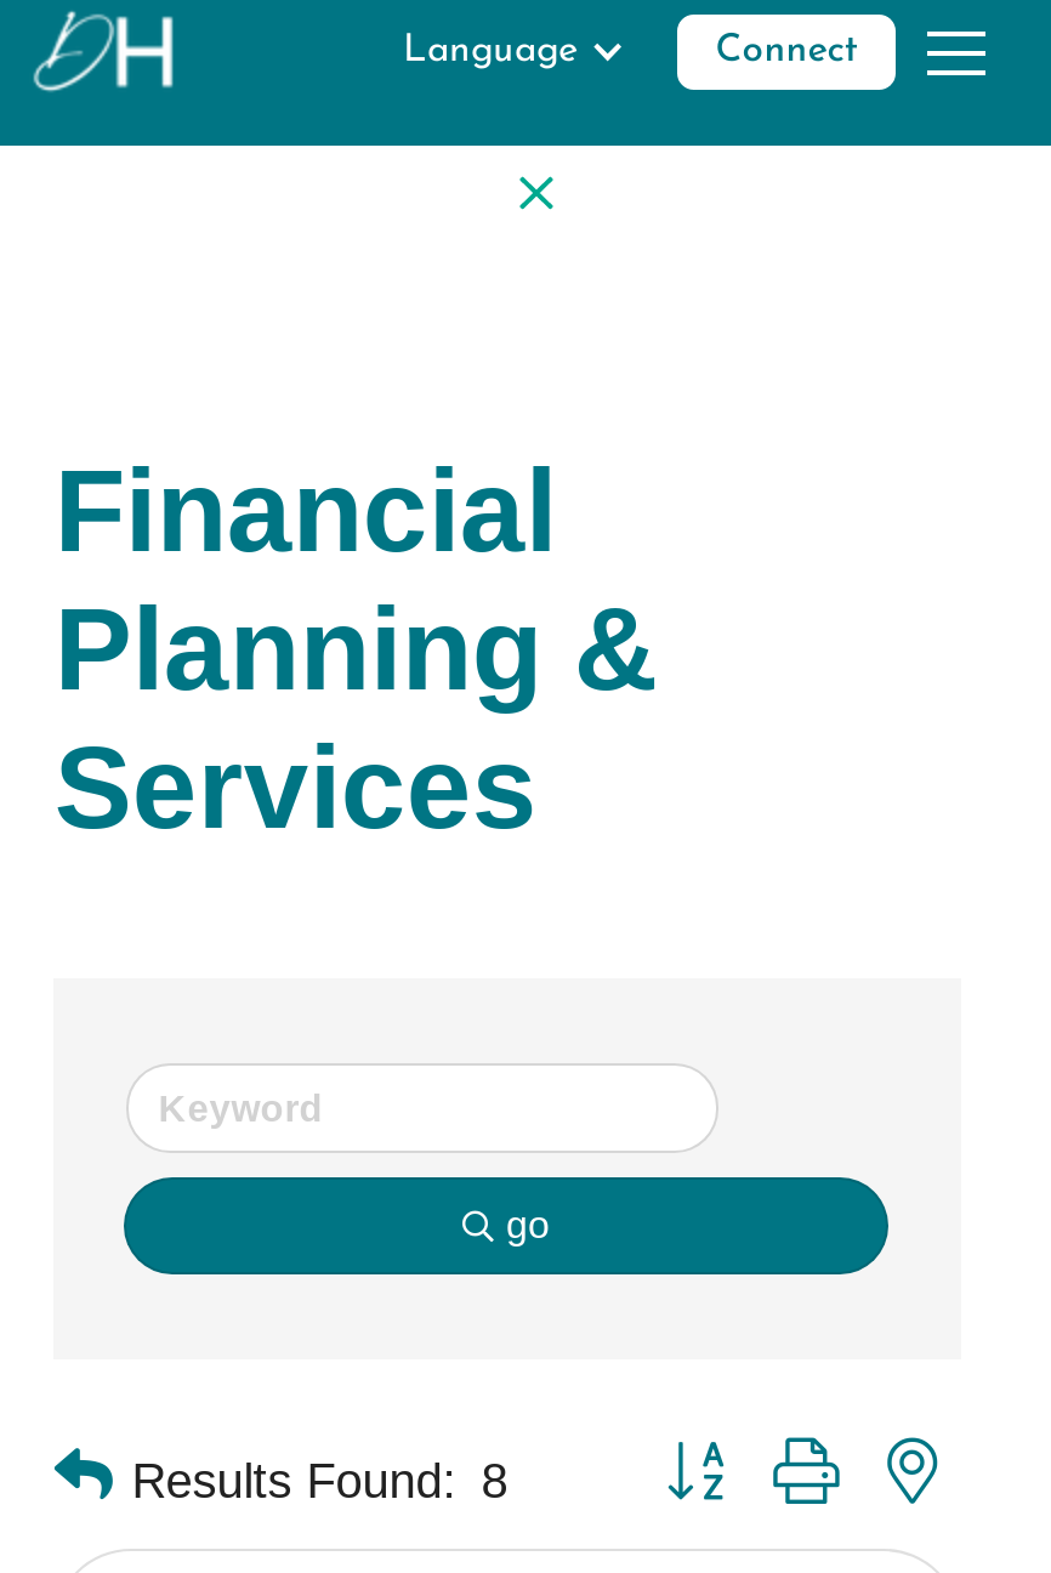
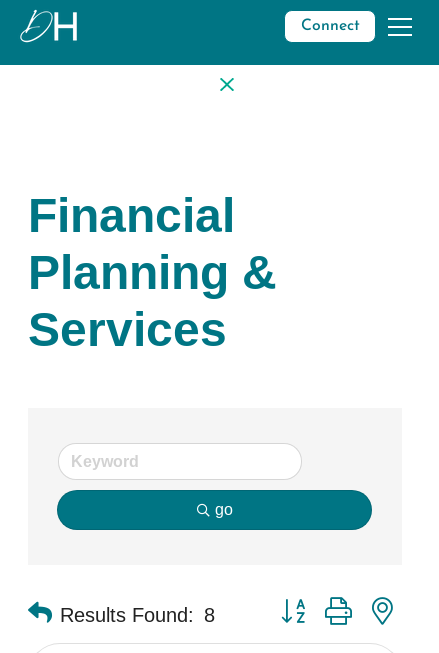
[403,32,578,70] Language -> none

